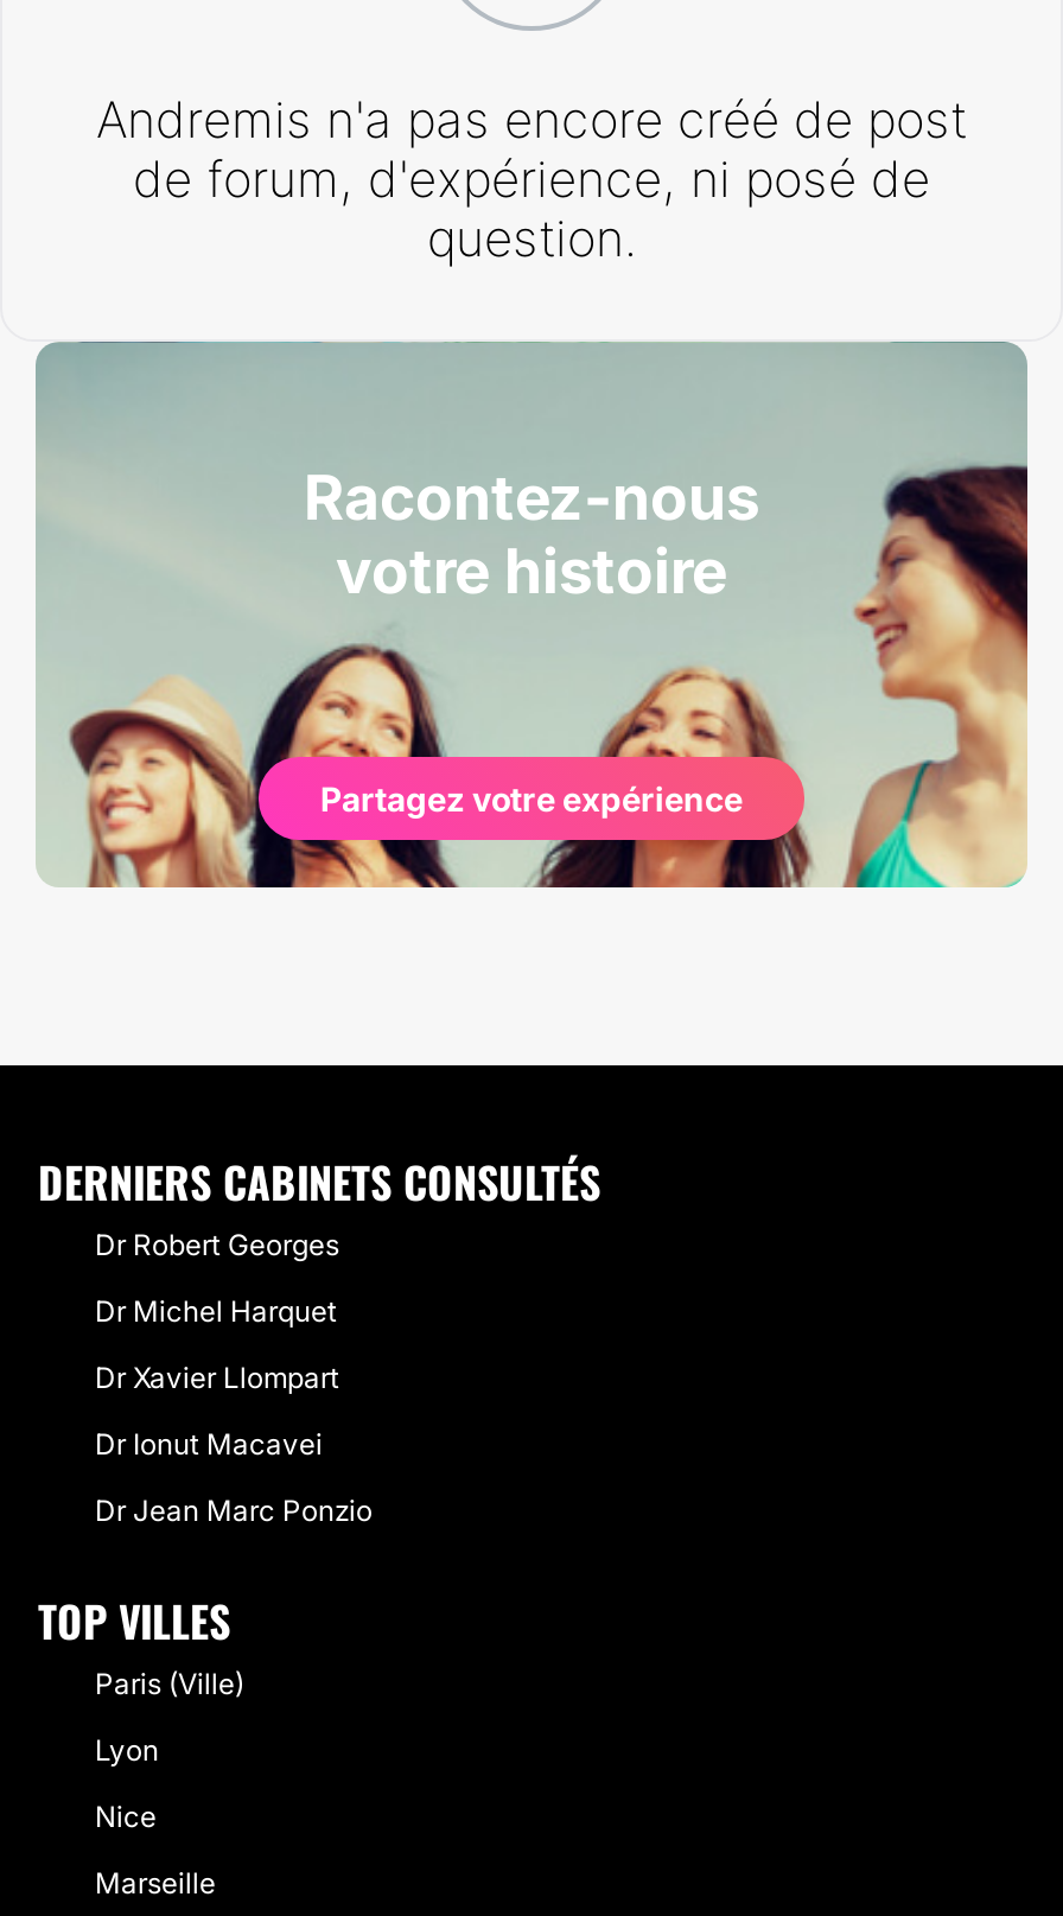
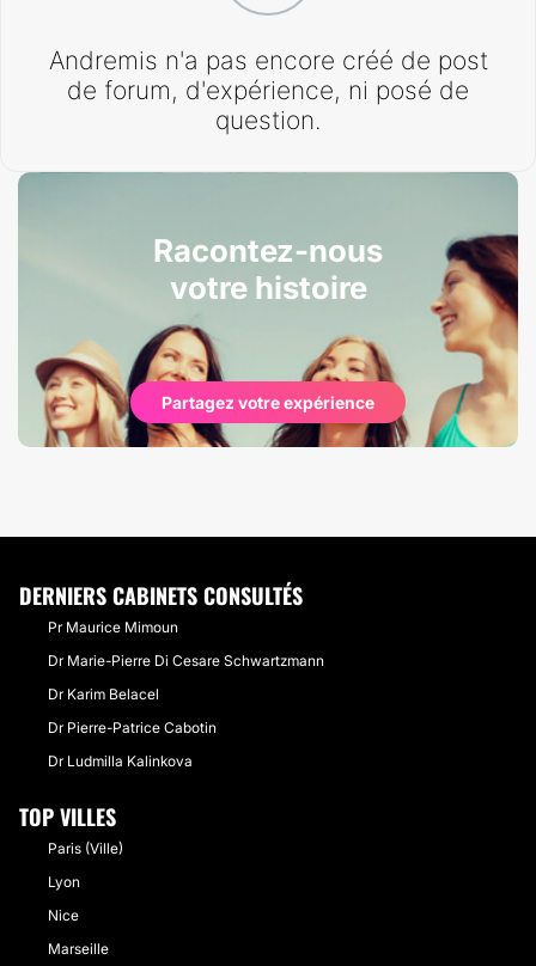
[95,1227,339,1262] Dr Robert Georges -> [48,618,178,636] Pr Maurice Mimoun
[95,1293,337,1329] Dr Michel Harquet -> [48,652,324,670] Dr Marie-Pierre Di Cesare Schwartzmann
[95,1360,339,1395] Dr Xavier Llompart -> [48,685,159,703] Dr Karim Belacel
[95,1426,323,1462] Dr Ionut Macavei -> [48,719,217,736] Dr Pierre-Patrice Cabotin
[95,1492,373,1528] Dr Jean Marc Ponzio -> [48,752,193,770] Dr Ludmilla Kalinkova

